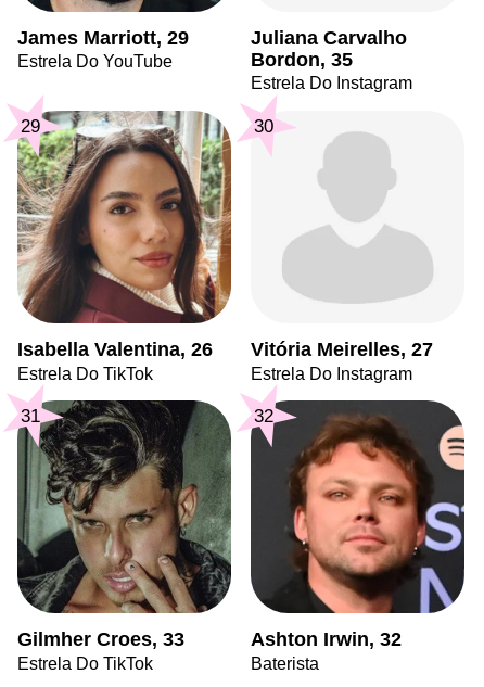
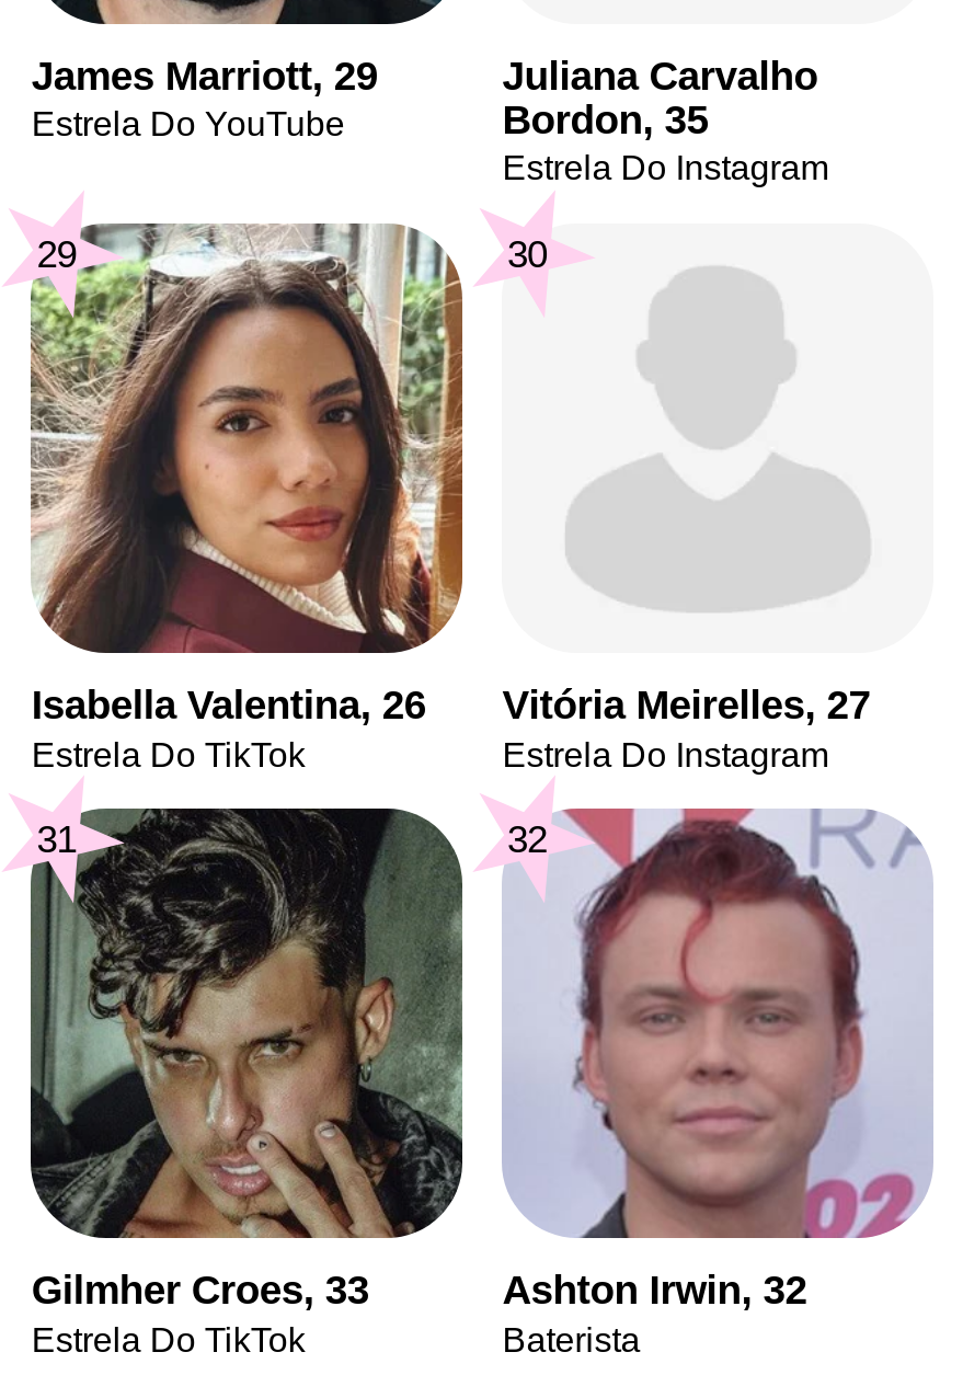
[250,399,466,614] [image] -> [502,806,933,1240] [image]

